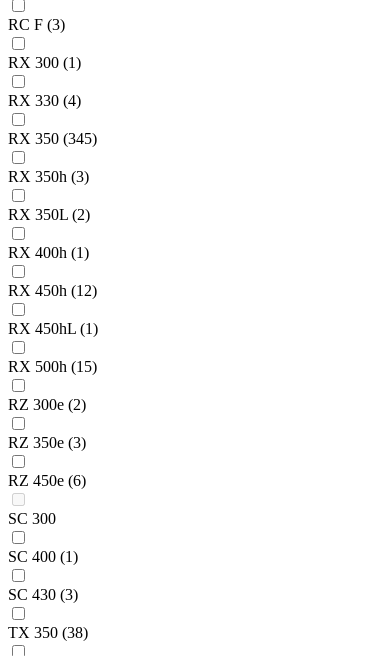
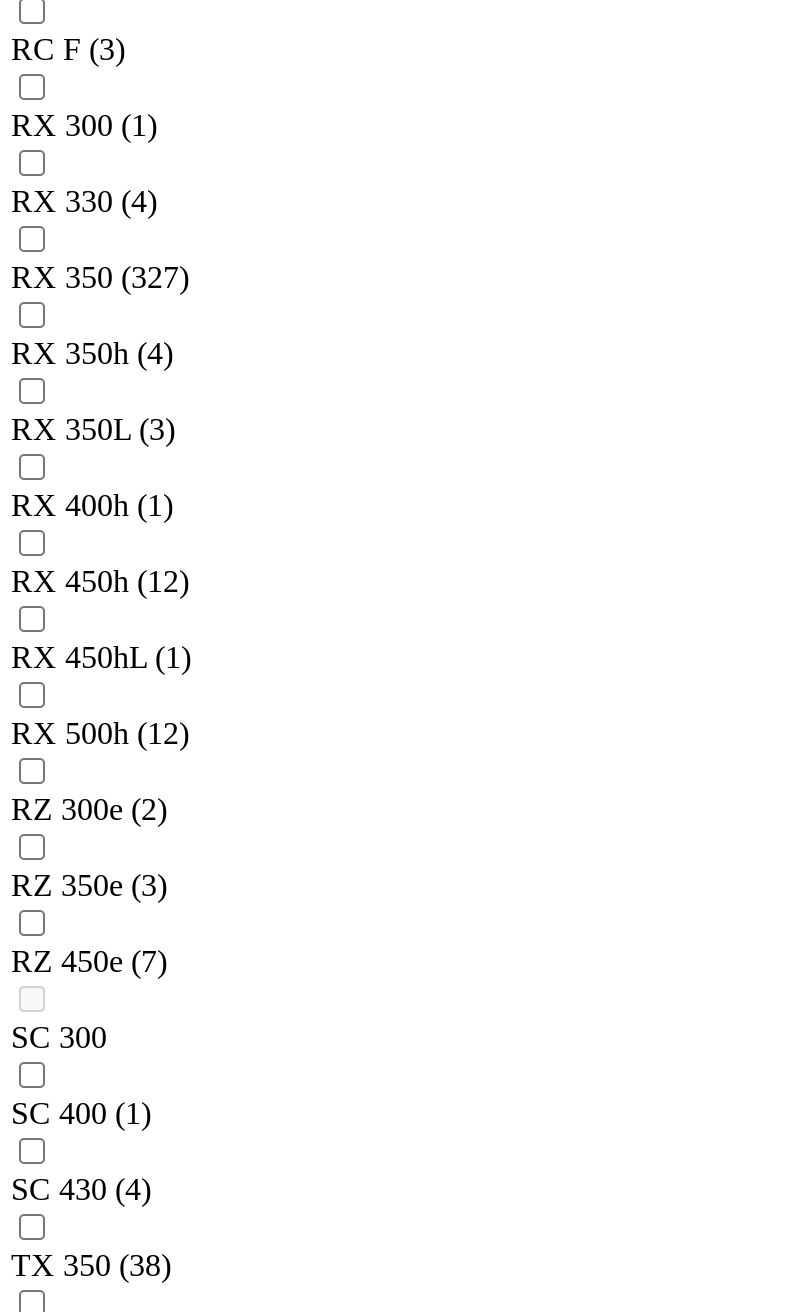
[8,130,97,147] RX 350 (345) -> [11,261,189,295] RX 350 (327)
[8,168,89,185] RX 350h (3) -> [11,337,173,371] RX 350h (4)
[8,206,90,223] RX 350L (2) -> [11,413,175,447] RX 350L (3)
[8,358,97,375] RX 500h (15) -> [11,717,189,751] RX 500h (12)
[8,472,86,489] RZ 450e (6) -> [11,945,167,979] RZ 450e (7)
[8,586,78,603] SC 430 (3) -> [11,1173,151,1207] SC 430 (4)

